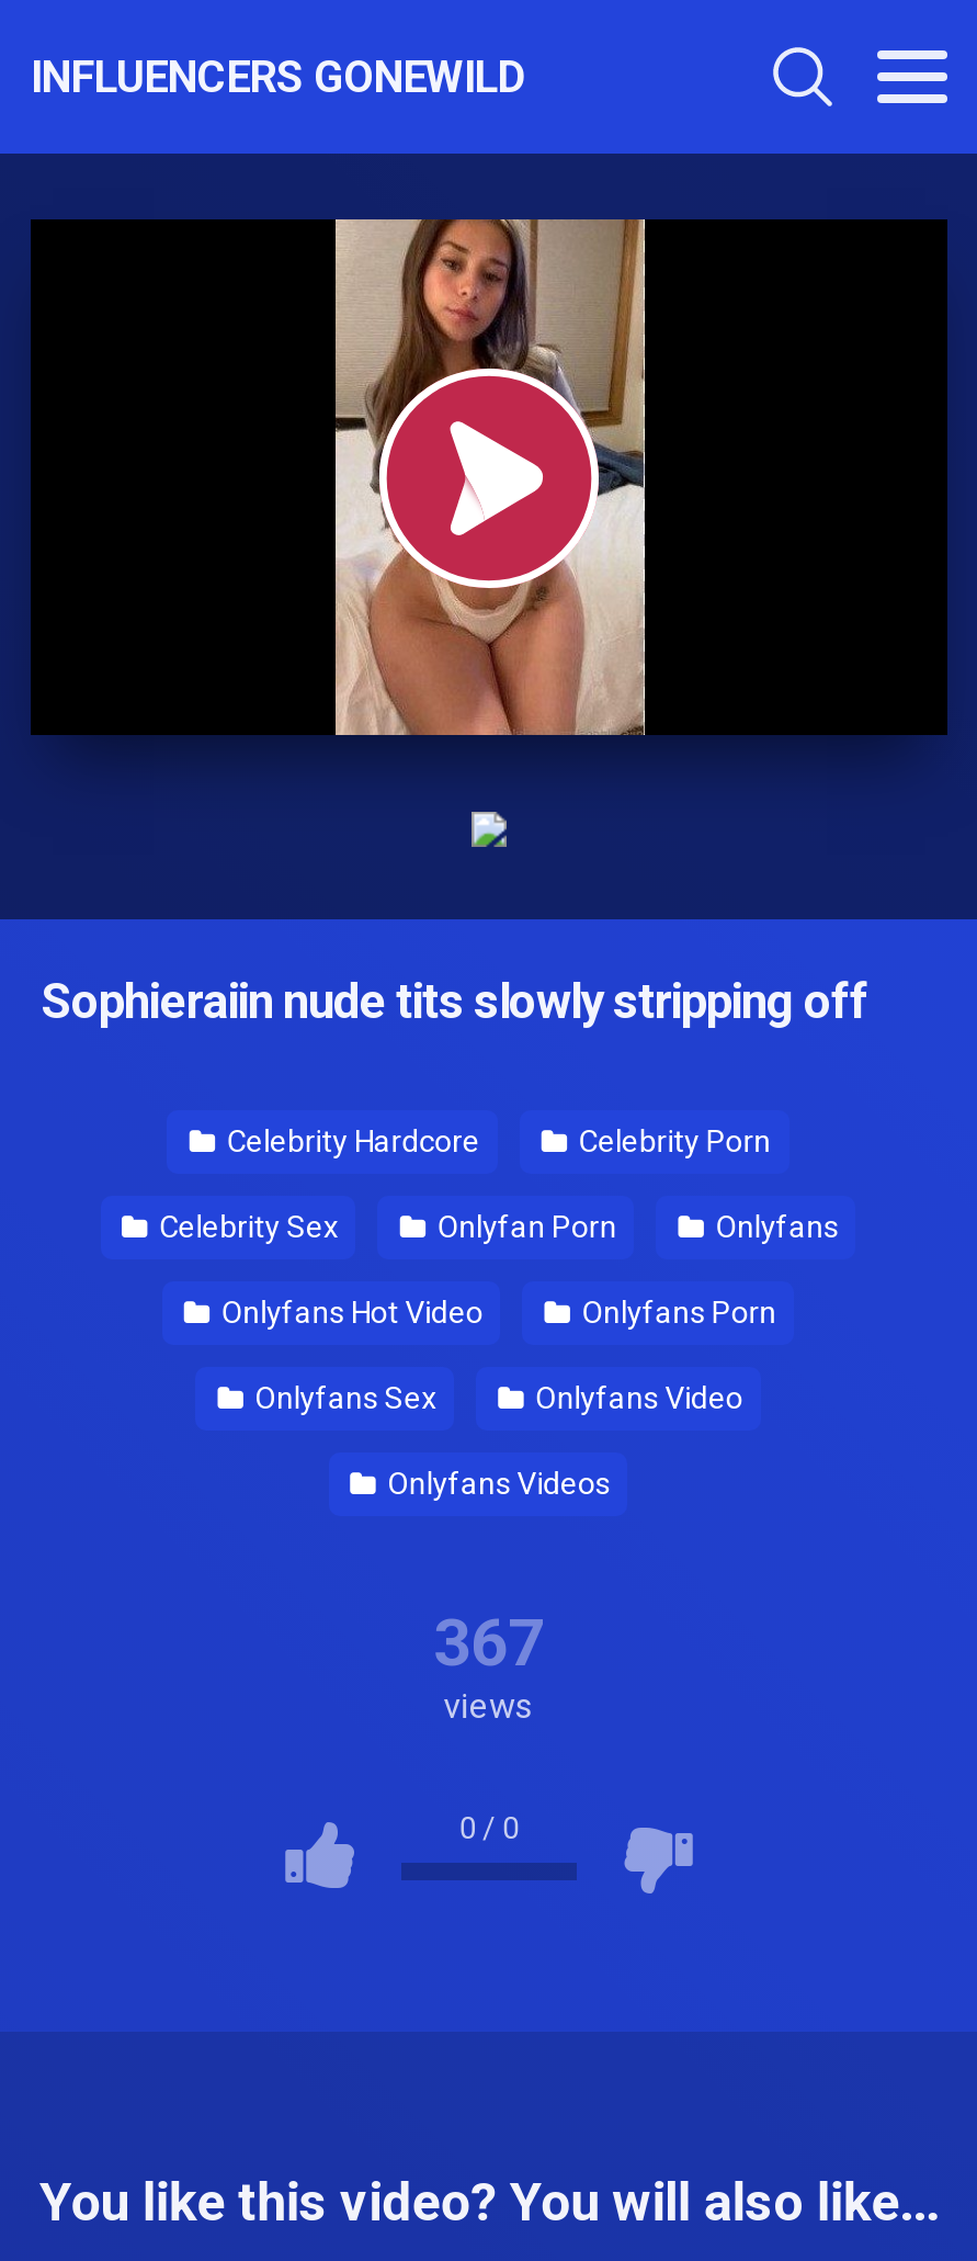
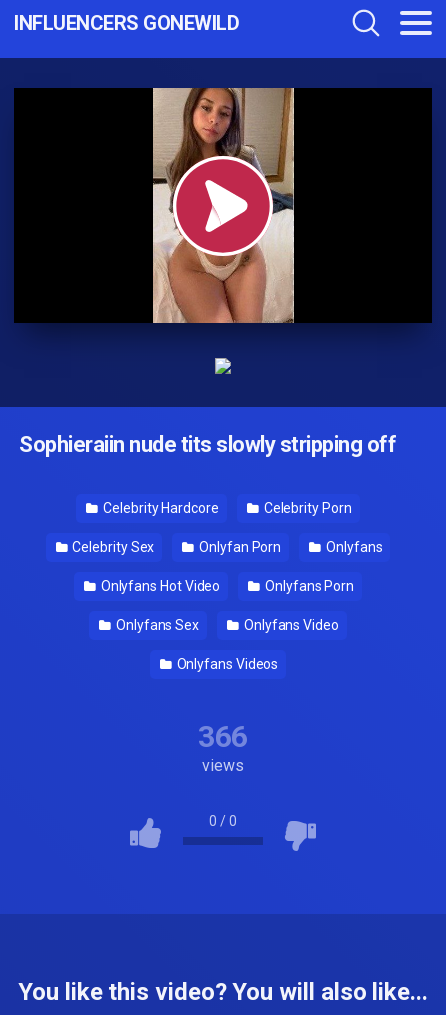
[433,1604,545,1681] 367 -> [198,719,248,754] 366

